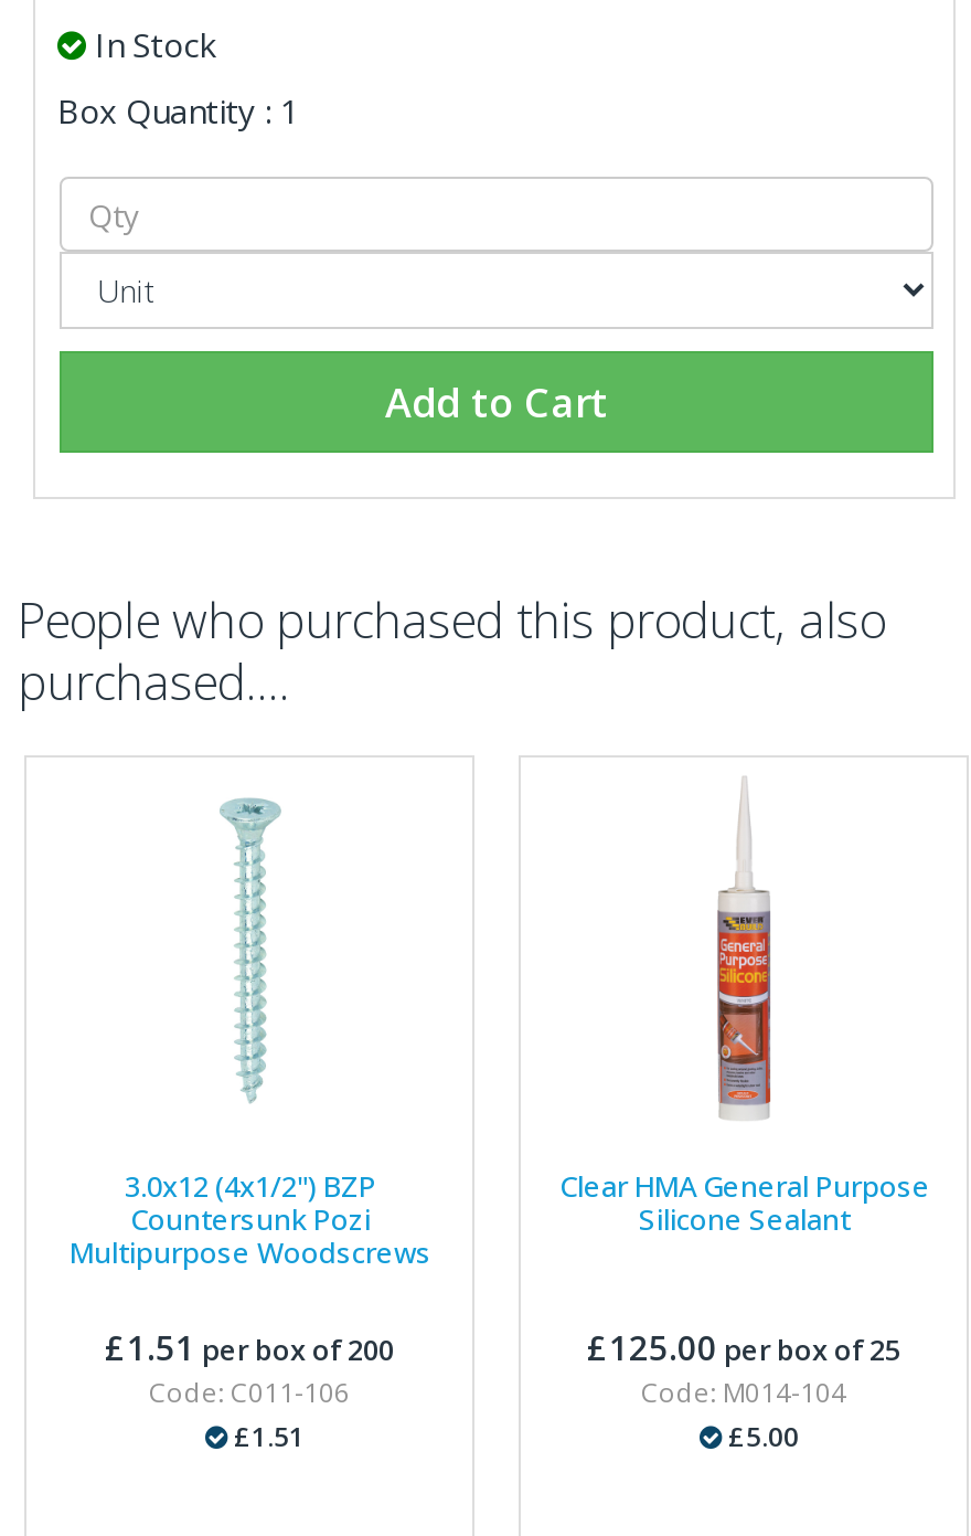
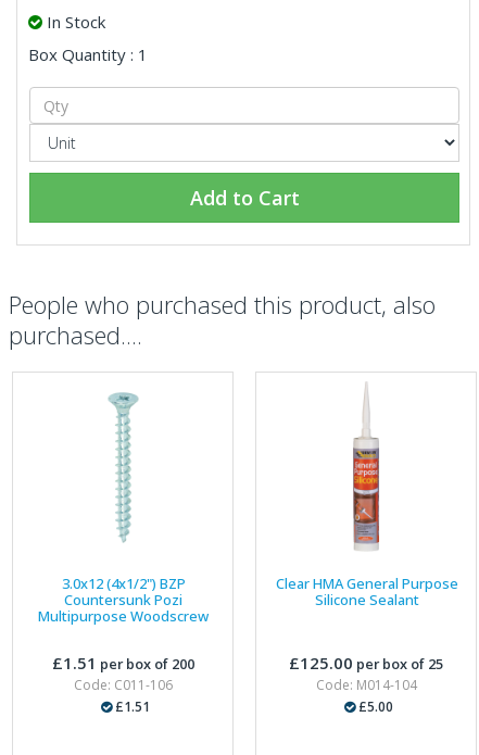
[70,1233,431,1272] Multipurpose Woodscrews -> [38,606,209,626] Multipurpose Woodscrew

